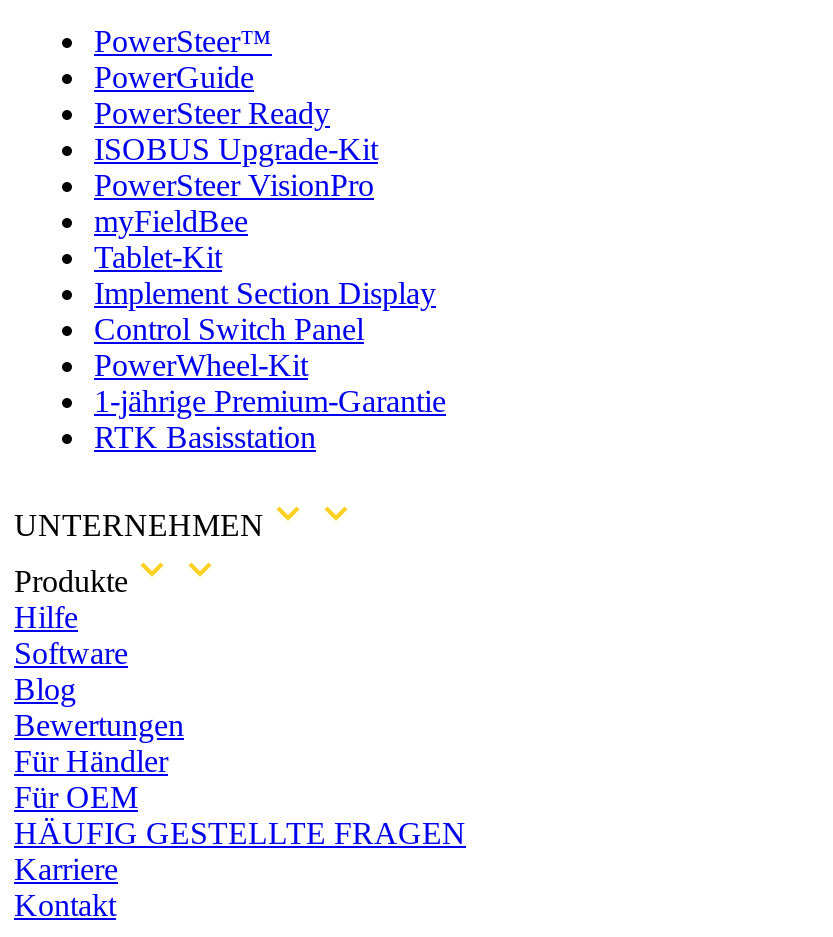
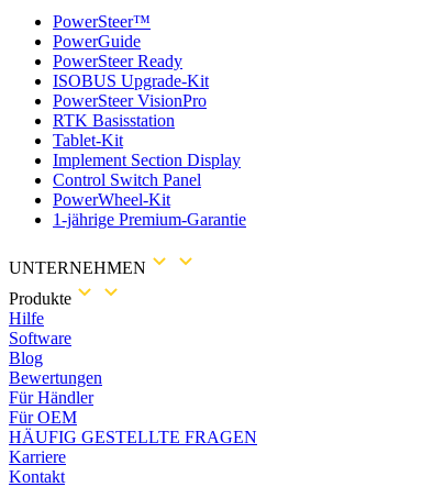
[94,204,248,238] myFieldBee -> none
moved [94,420,316,454] -> [53,111,175,130]: RTK Basisstation

